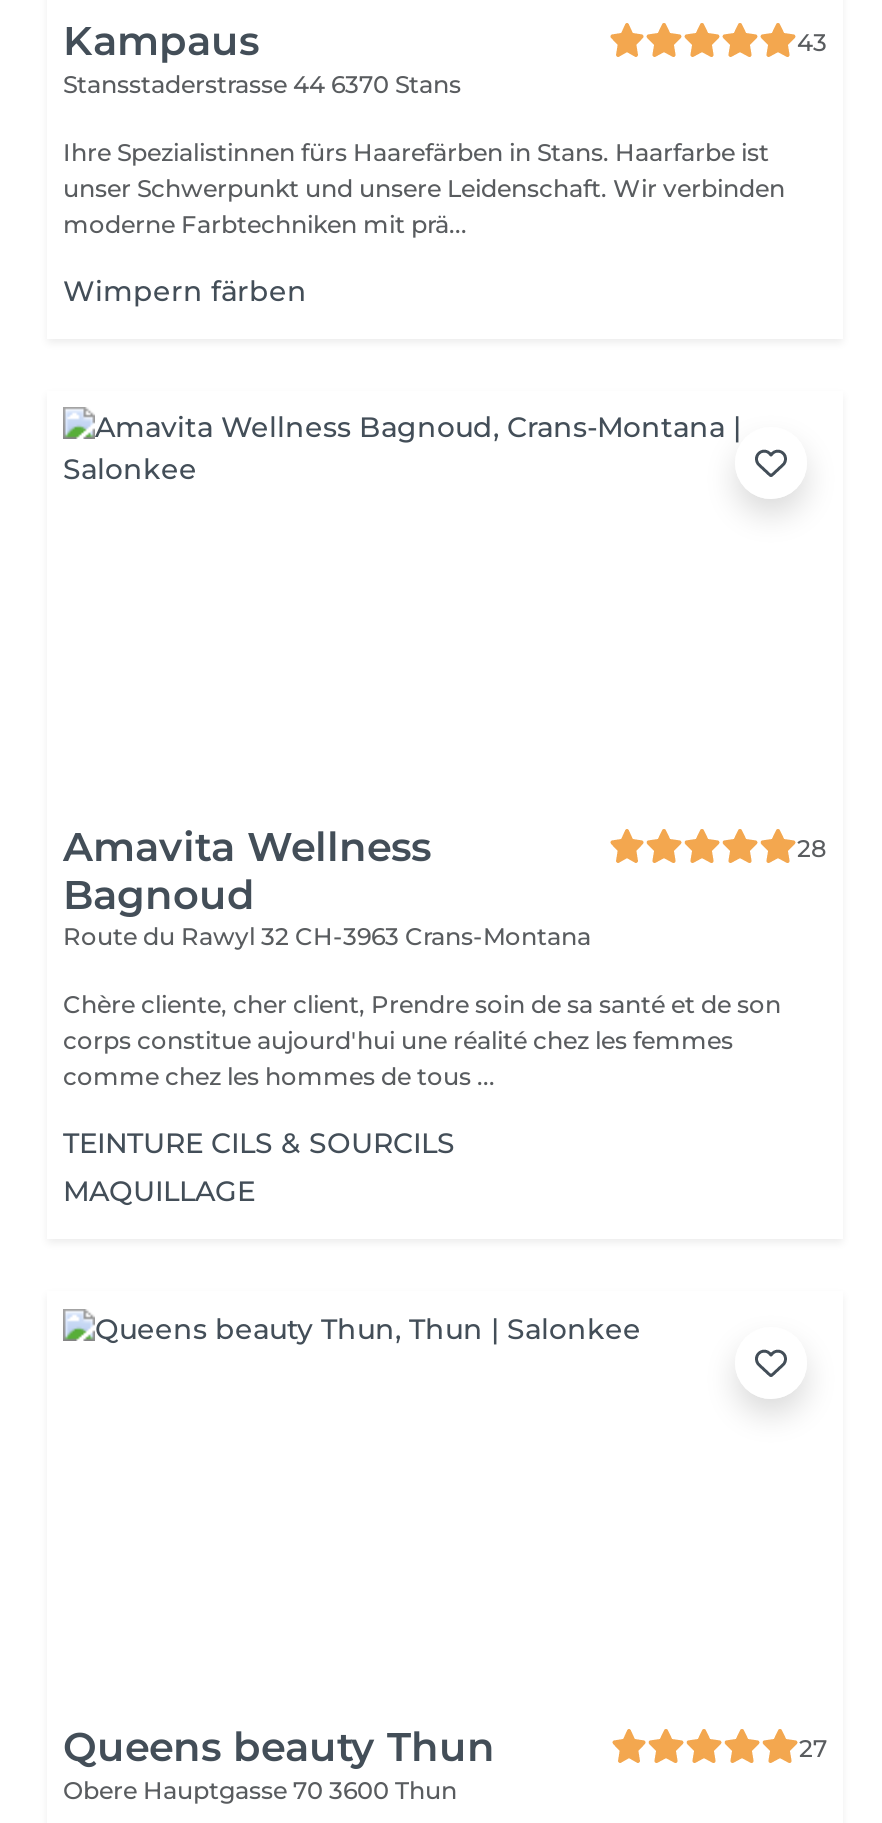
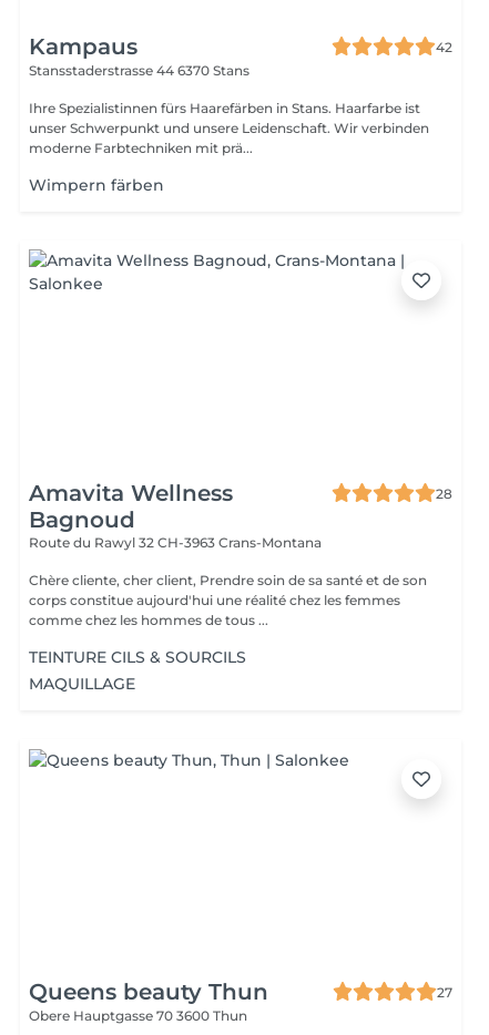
[797,27,827,57] 43 -> [436,39,452,55] 42

